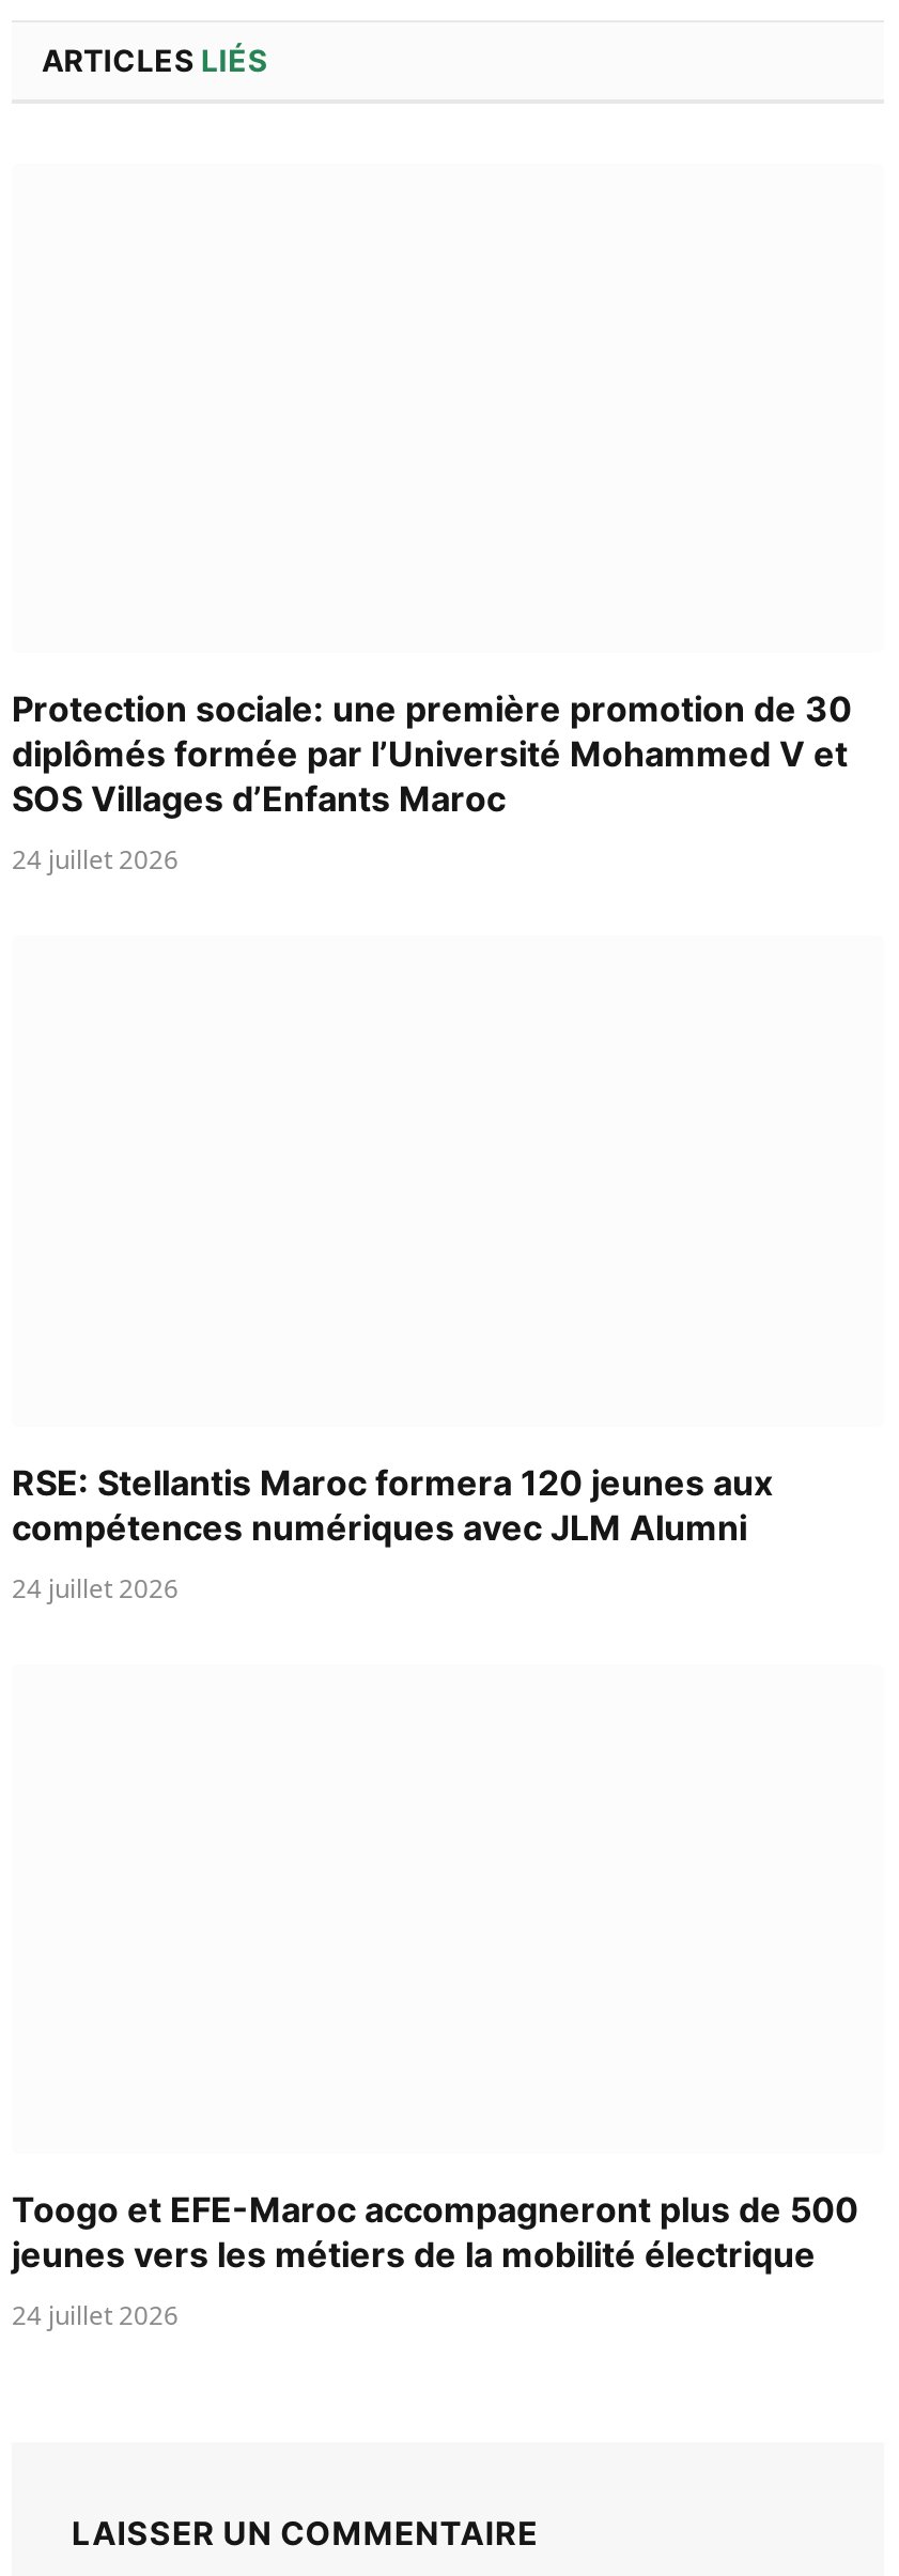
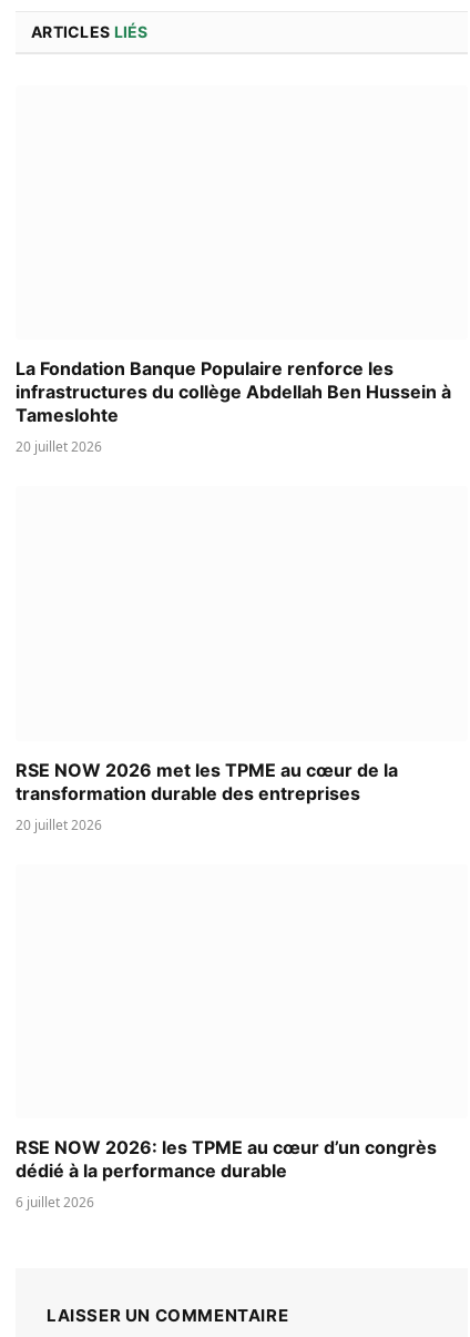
[12,688,852,820] Protection sociale: une première promotion de 30 | diplômés formée par l’Université Mohammed V et | SOS Villages d’Enfants Maroc -> [16,358,451,426] La Fondation Banque Populaire renforce les | infrastructures du collège Abdellah Ben Hussein à | Tameslohte
[12,842,179,878] 24 juillet 2026 -> [16,437,102,456] 20 juillet 2026
[12,1461,773,1548] RSE: Stellantis Maroc formera 120 jeunes aux | compétences numériques avec JLM Alumni -> [16,759,398,804] RSE NOW 2026 met les TPME au cœur de la | transformation durable des entreprises
[12,1570,179,1606] 24 juillet 2026 -> [16,815,102,834] 20 juillet 2026
[12,2189,858,2276] Toogo et EFE-Maroc accompagneront plus de 500 | jeunes vers les métiers de la mobilité électrique -> [16,1137,437,1182] RSE NOW 2026: les TPME au cœur d’un congrès | dédié à la performance durable
[12,2298,179,2334] 24 juillet 2026 -> [16,1193,94,1212] 6 juillet 2026

